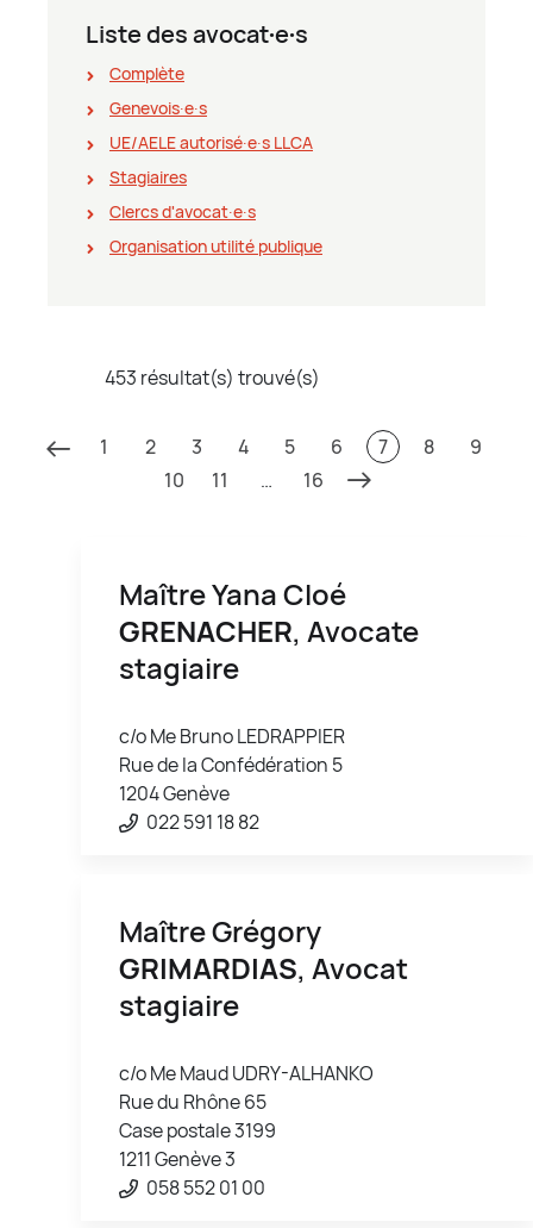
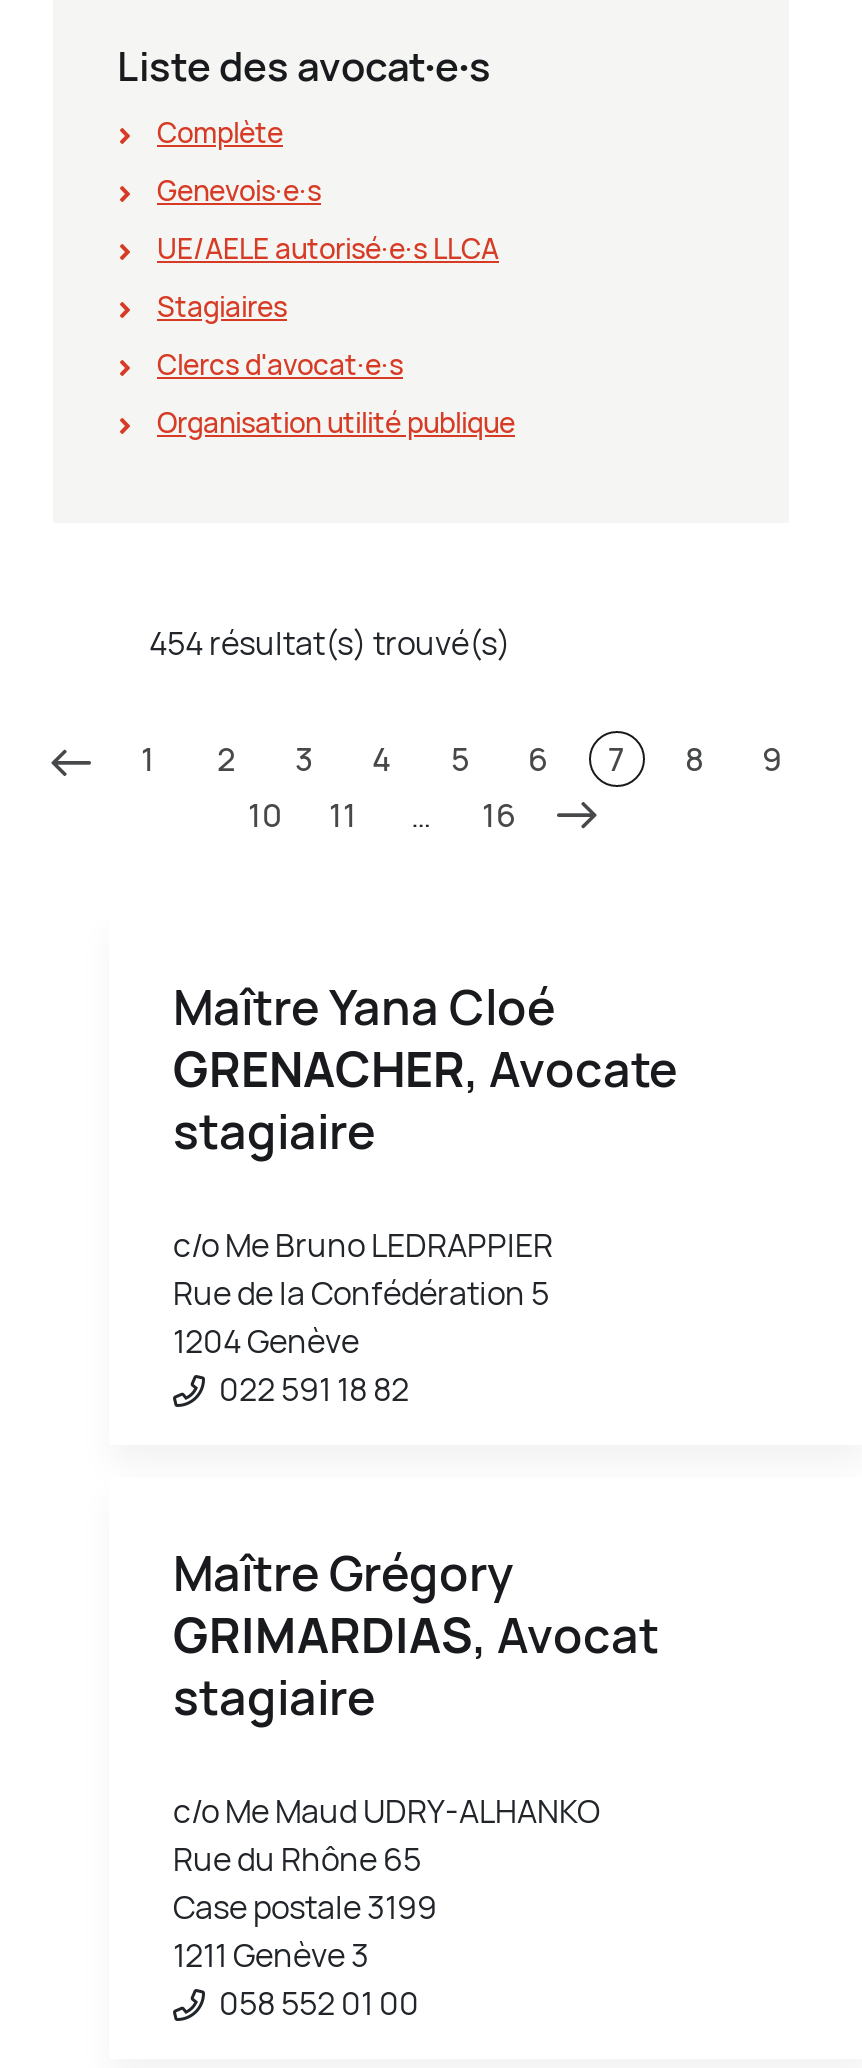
[105,364,320,390] 453 résultat(s) trouvé(s) -> [149,621,511,665] 454 résultat(s) trouvé(s)

